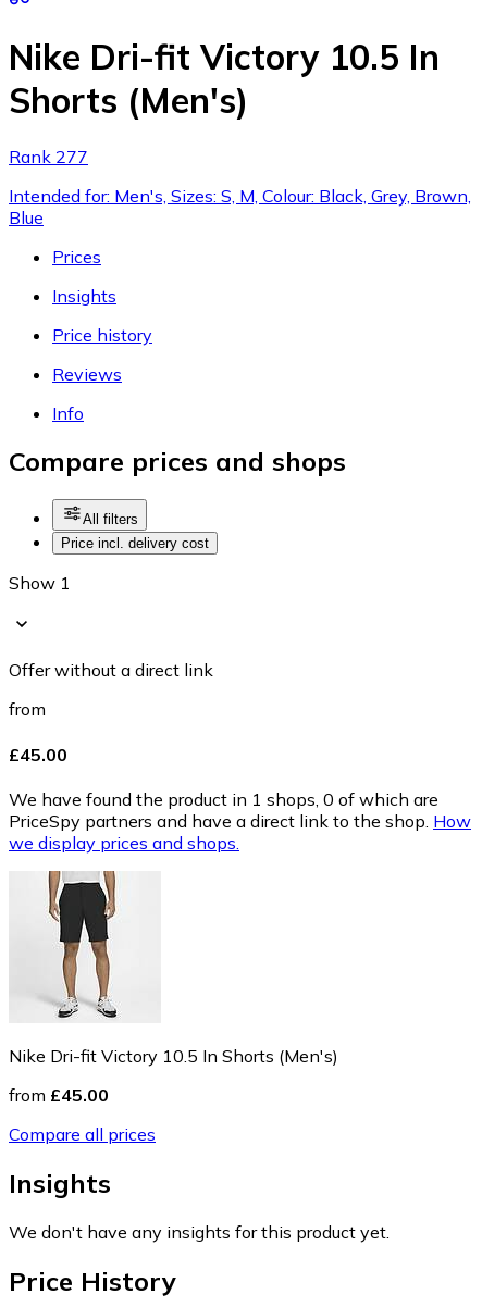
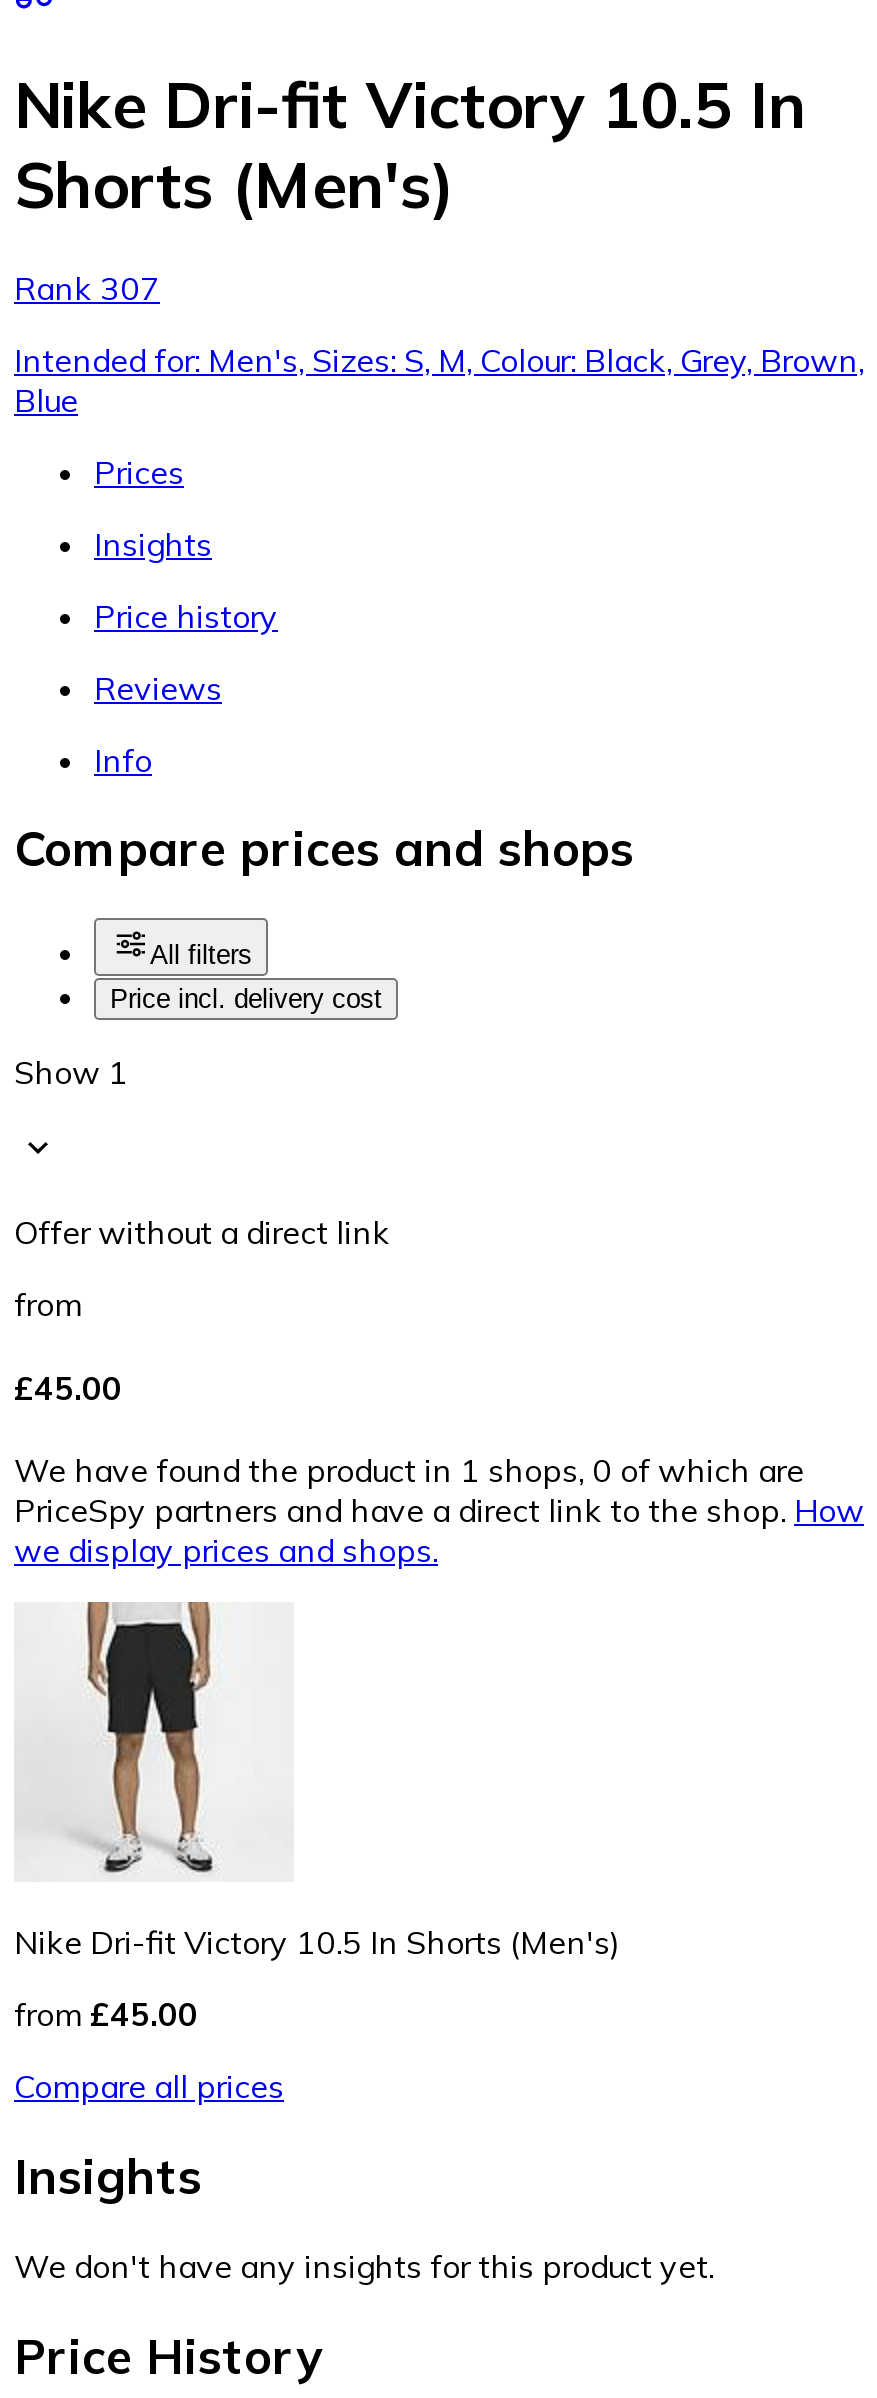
[9,145,88,167] Rank 277 -> [14,267,160,307] Rank 307

